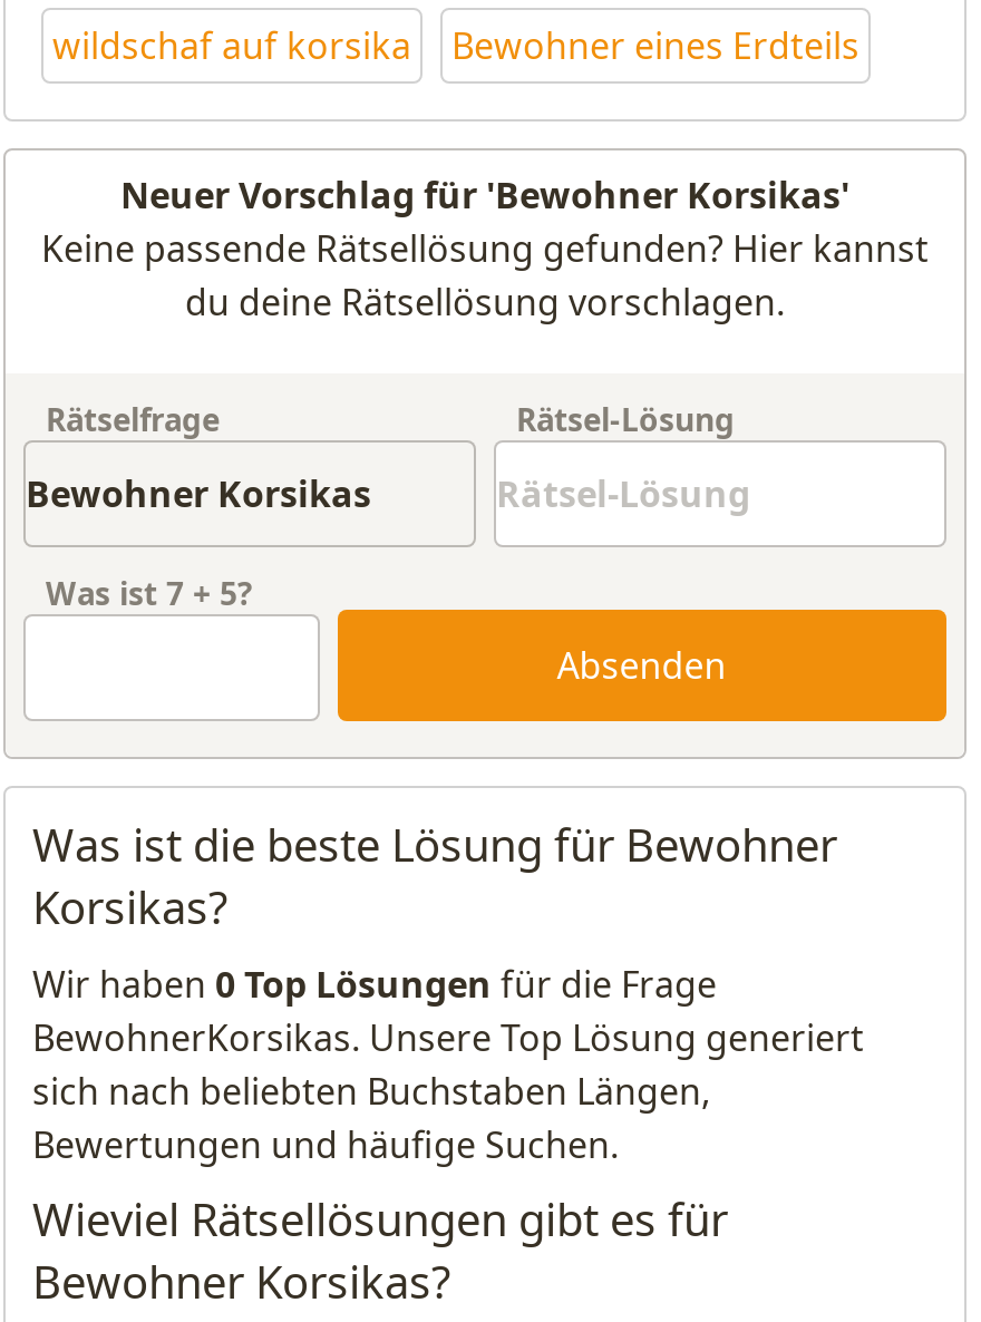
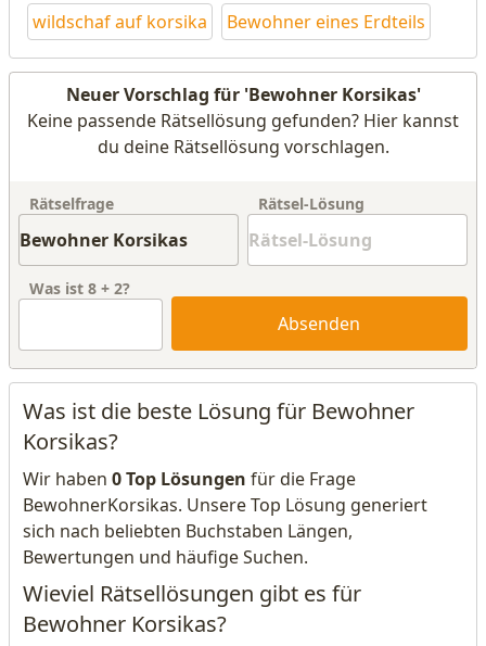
[46,572,253,614] Was ist 7 + 5? -> [29,278,130,299] Was ist 8 + 2?

